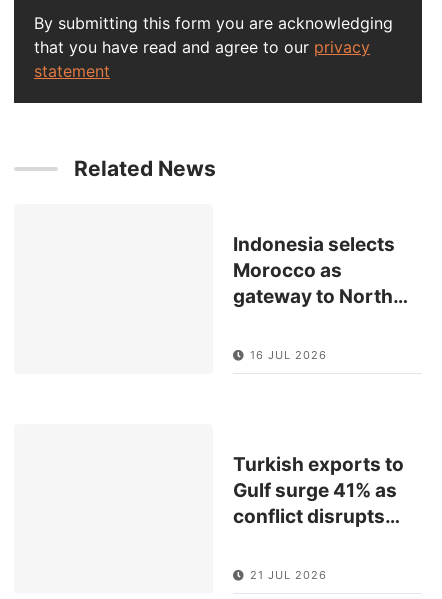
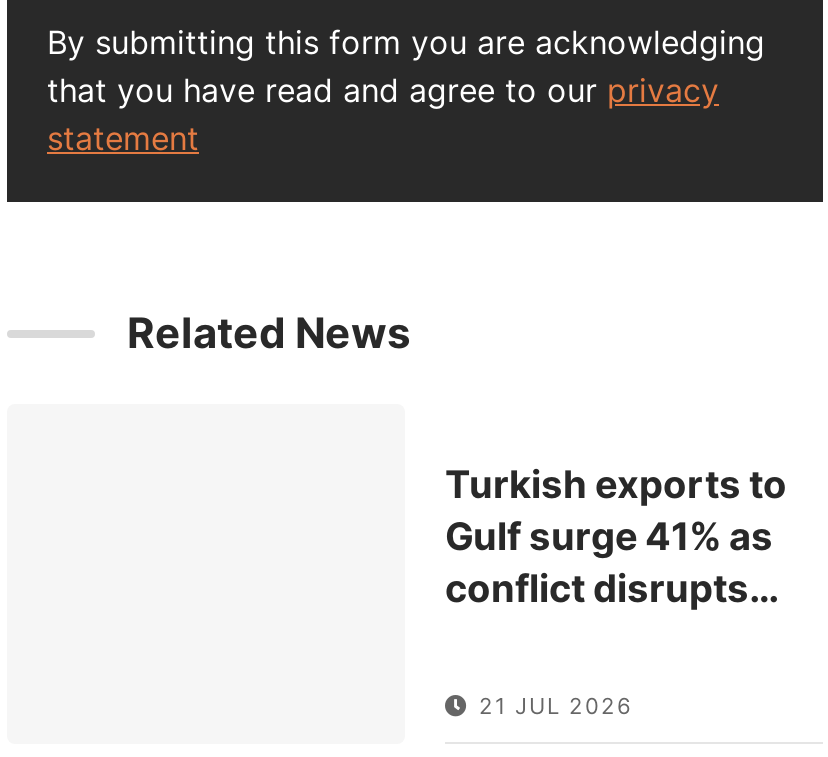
[233,232,408,362] Indonesia selects | Morocco as | gateway to North… | 16 JUL 2026 -> none

